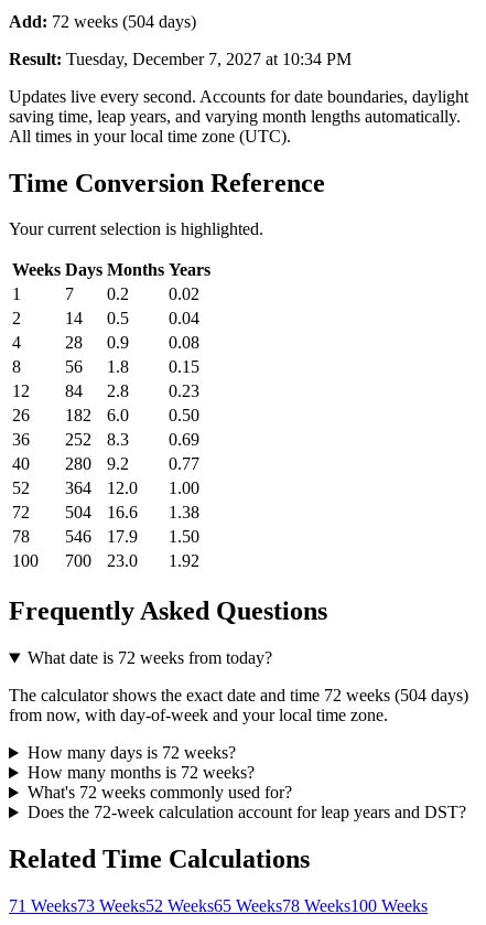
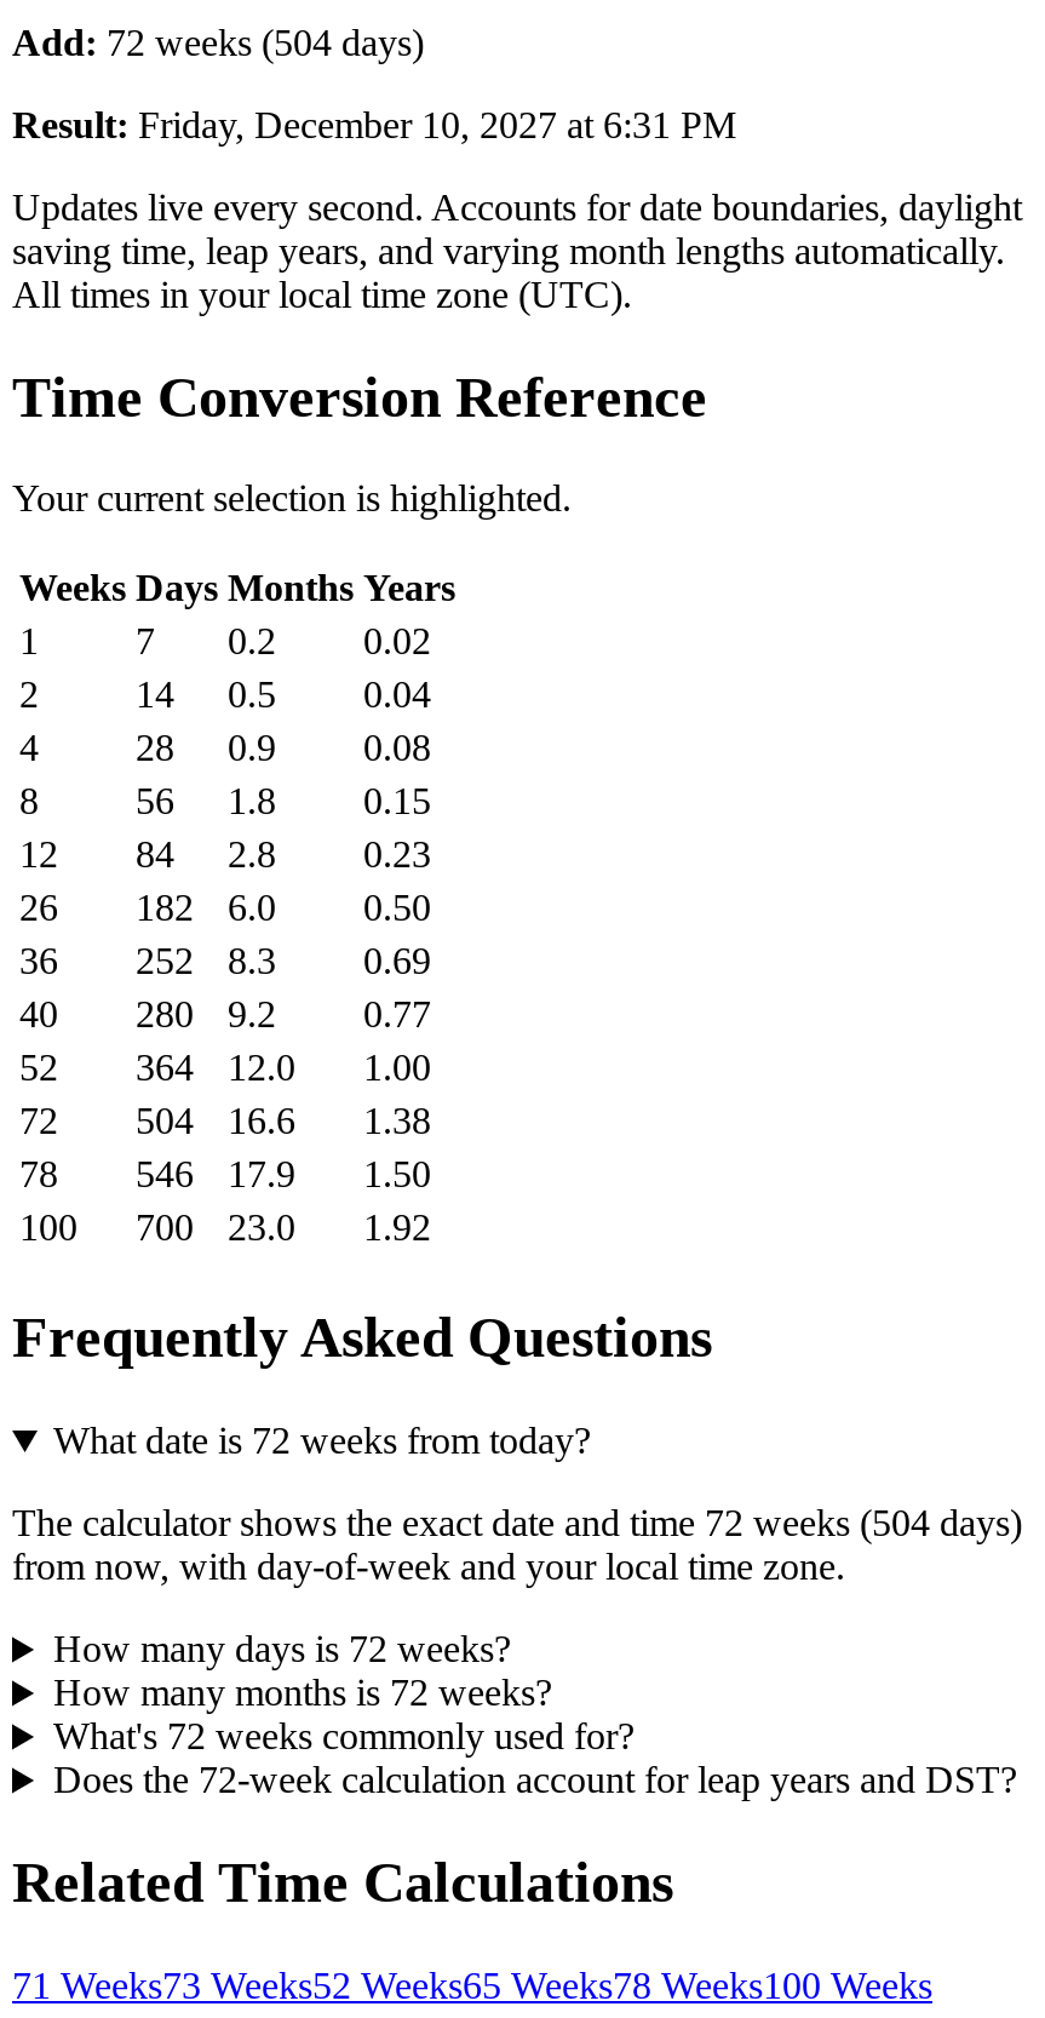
[9,49,352,68] Result: Tuesday, December 7, 2027 at 10:34 PM -> [12,103,736,144] Result: Friday, December 10, 2027 at 6:31 PM

